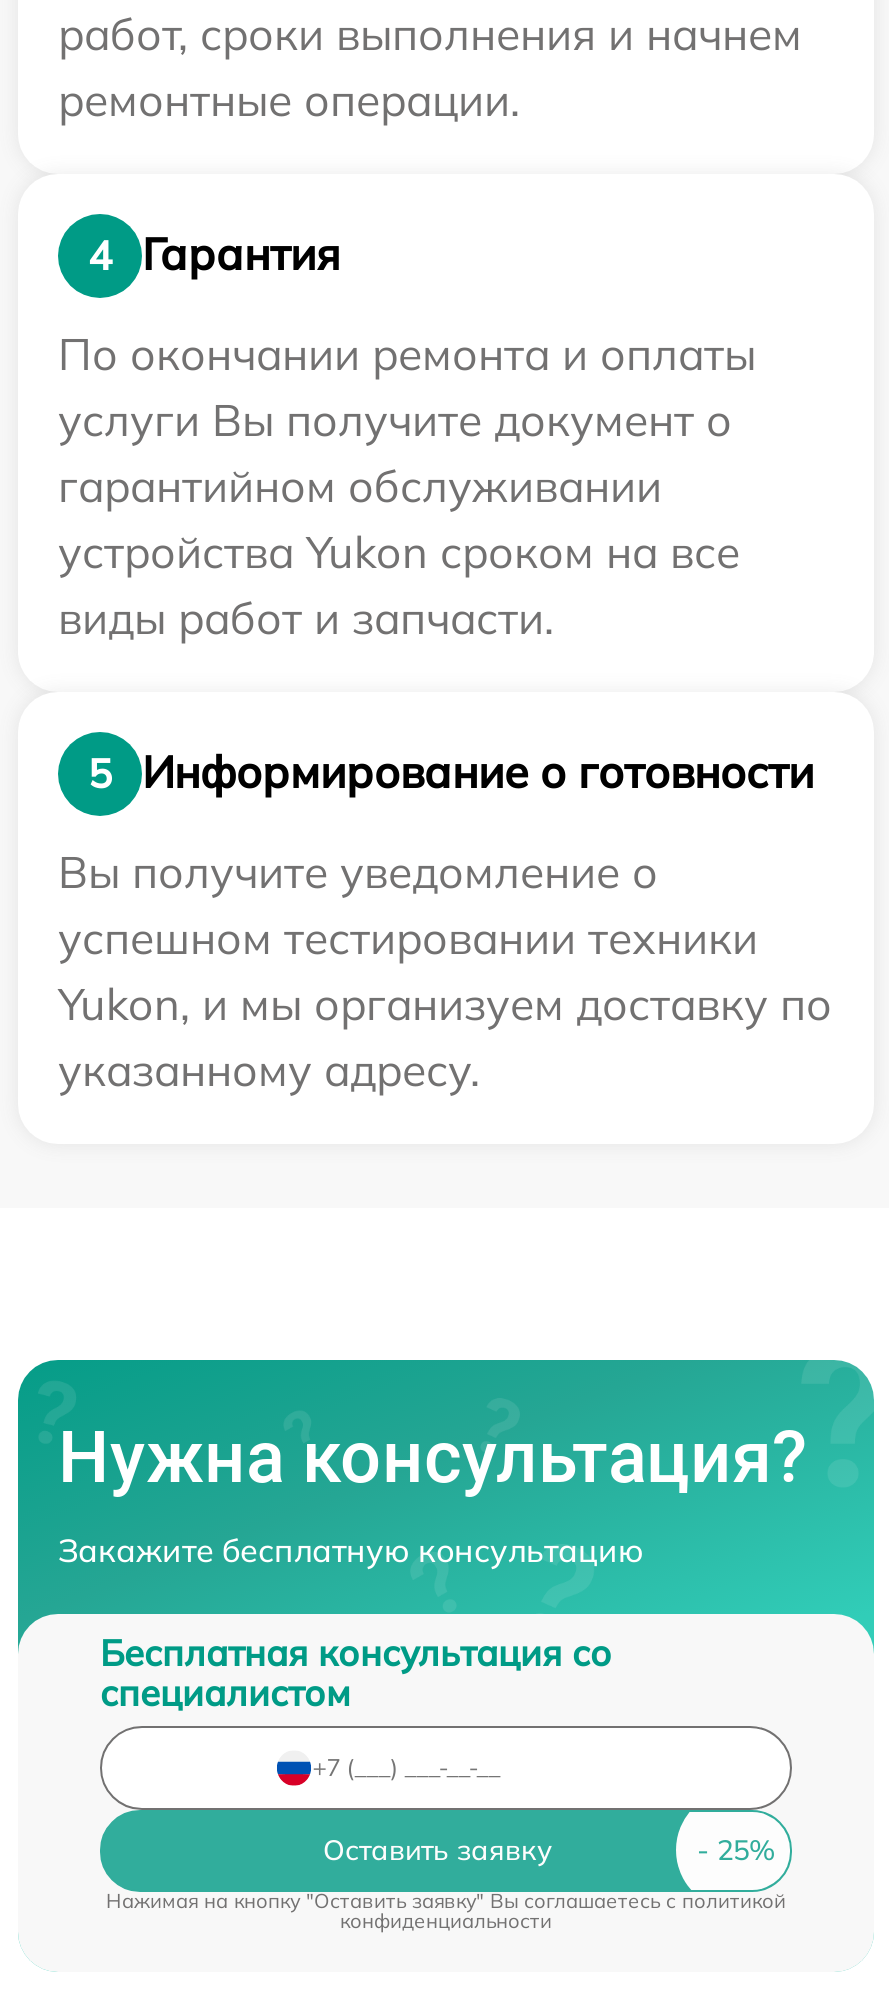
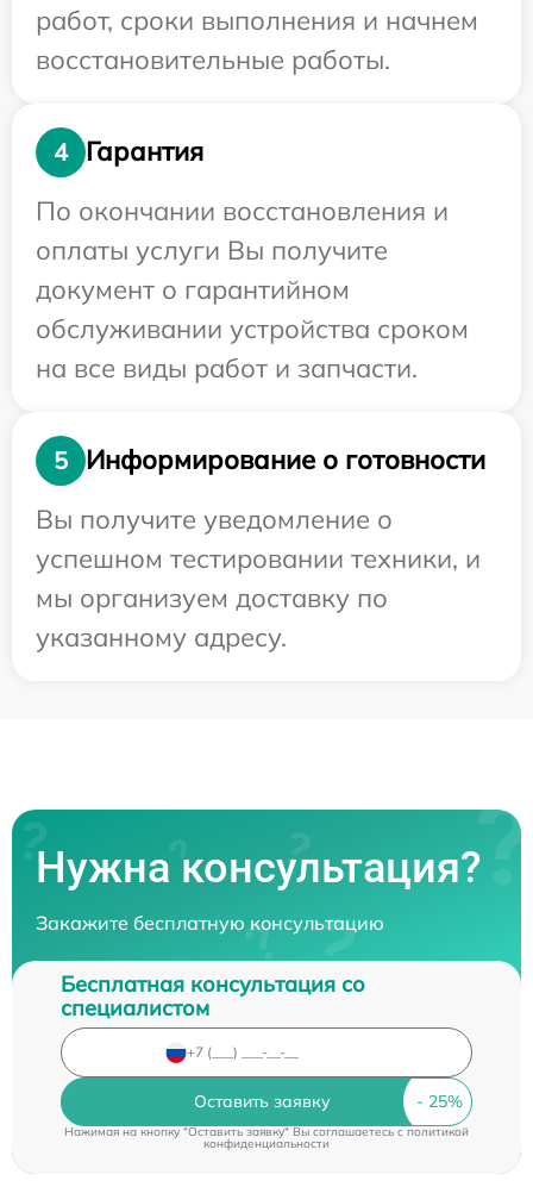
[58,72,520,128] ремонтные операции. -> [36,43,390,76] восстановительные работы.
[58,326,756,646] По окончании ремонта и оплаты | услуги Вы получите документ о | гарантийном обслуживании | устройства Yukon сроком на все | виды работ и запчасти. -> [36,194,469,384] По окончании восстановления и | оплаты услуги Вы получите | документ о гарантийном | обслуживании устройства сроком | на все виды работ и запчасти.
[58,910,832,1032] успешном тестировании техники | Yukon, и мы организуем доставку по -> [36,541,481,614] успешном тестировании техники, и | мы организуем доставку по

